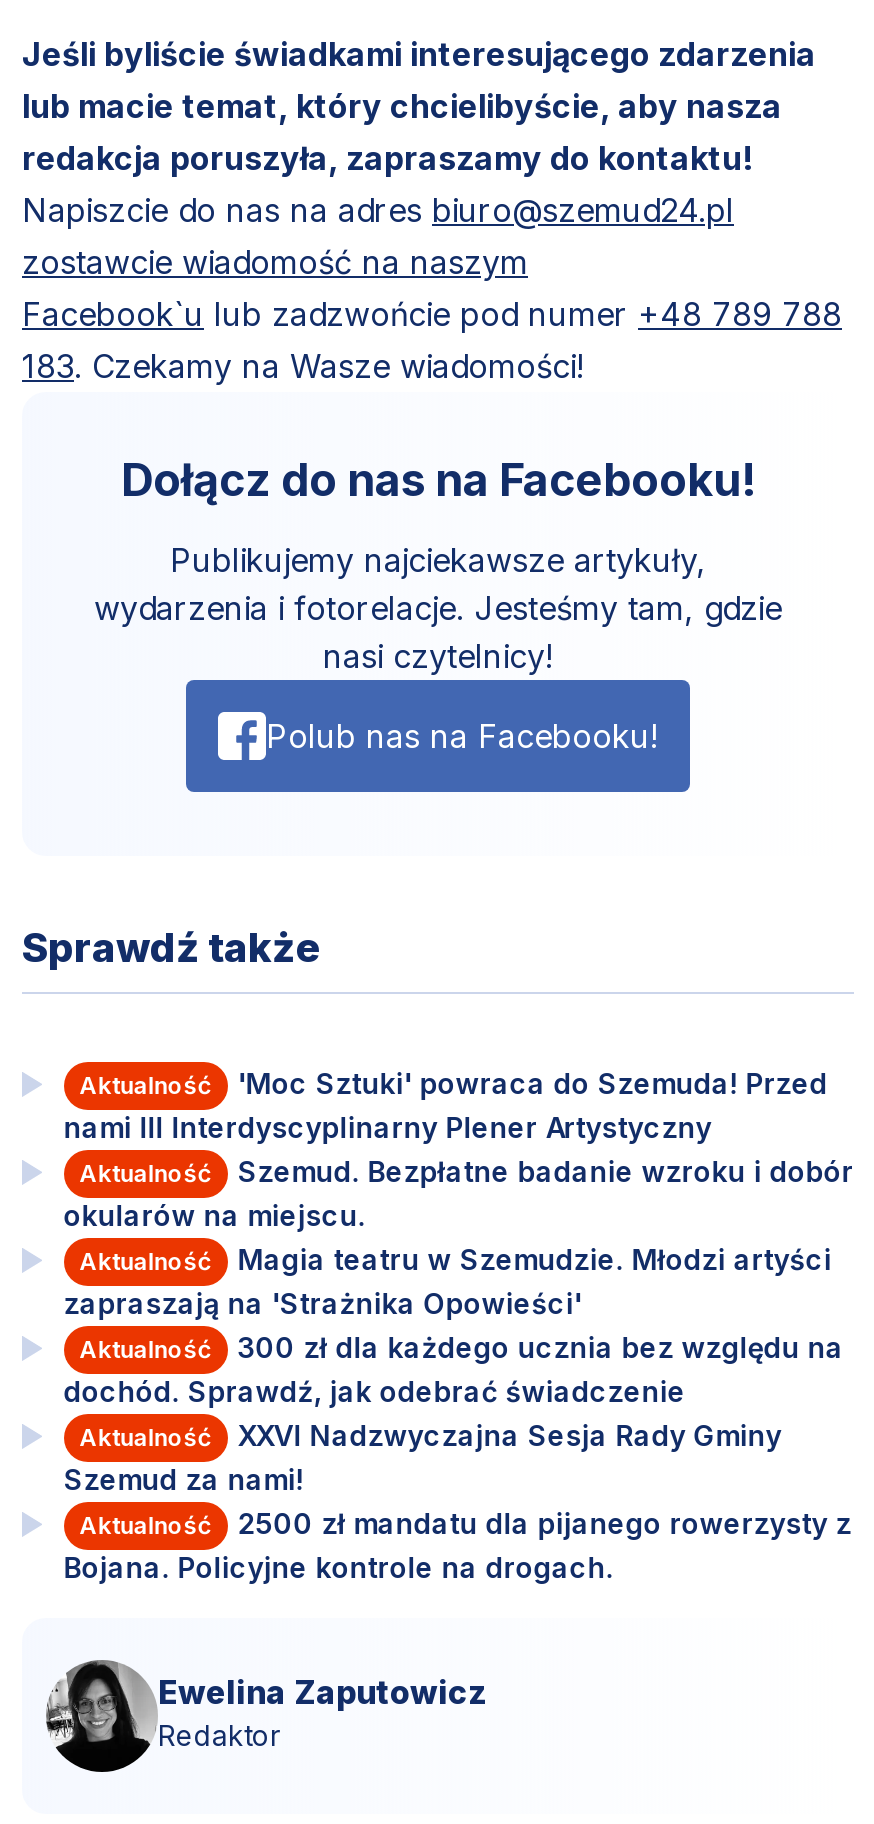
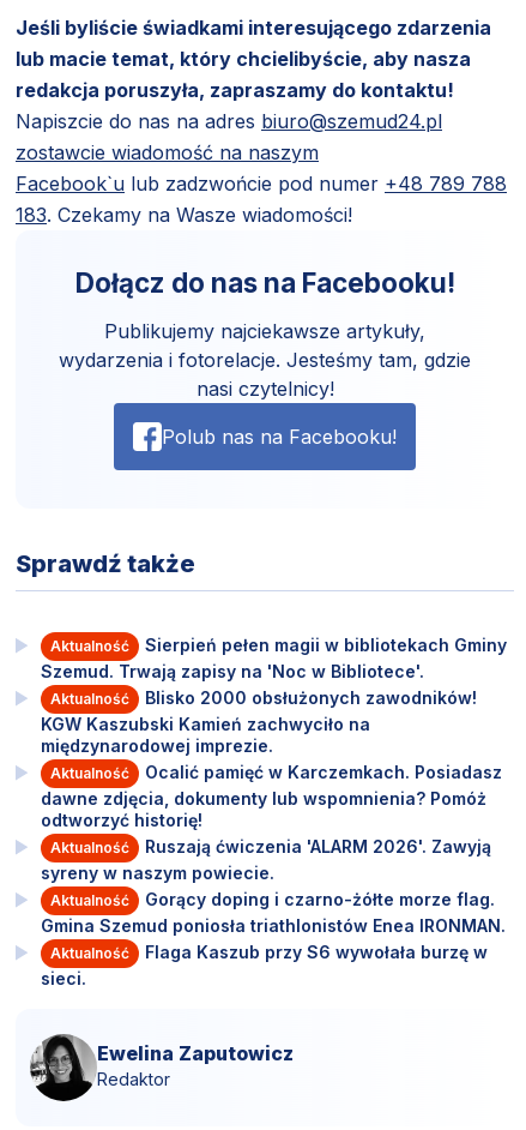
[64,1067,828,1145] 'Moc Sztuki' powraca do Szemuda! Przed | nami III Interdyscyplinarny Plener Artystyczny -> [40,635,507,682] Sierpień pełen magii w bibliotekach Gminy | Szemud. Trwają zapisy na 'Noc w Bibliotece'.
[64,1155,854,1233] Szemud. Bezpłatne badanie wzroku i dobór | okularów na miejscu. -> [40,688,477,756] Blisko 2000 obsłużonych zawodników! | KGW Kaszubski Kamień zachwyciło na | międzynarodowej imprezie.
[64,1243,832,1321] Magia teatru w Szemudzie. Młodzi artyści | zapraszają na 'Strażnika Opowieści' -> [40,762,502,831] Ocalić pamięć w Karczemkach. Posiadasz | dawne zdjęcia, dokumenty lub wspomnienia? Pomóż | odtworzyć historię!
[64,1331,844,1409] 300 zł dla każdego ucznia bez względu na | dochód. Sprawdź, jak odebrać świadczenie -> [40,837,491,883] Ruszają ćwiczenia 'ALARM 2026'. Zawyją | syreny w naszym powiecie.
[64,1419,782,1497] XXVI Nadzwyczajna Sesja Rady Gminy | Szemud za nami! -> [40,889,505,936] Gorący doping i czarno-żółte morze flag. | Gmina Szemud poniosła triathlonistów Enea IRONMAN.
[64,1507,852,1585] 2500 zł mandatu dla pijanego rowerzysty z | Bojana. Policyjne kontrole na drogach. -> [40,942,487,989] Flaga Kaszub przy S6 wywołała burzę w | sieci.

